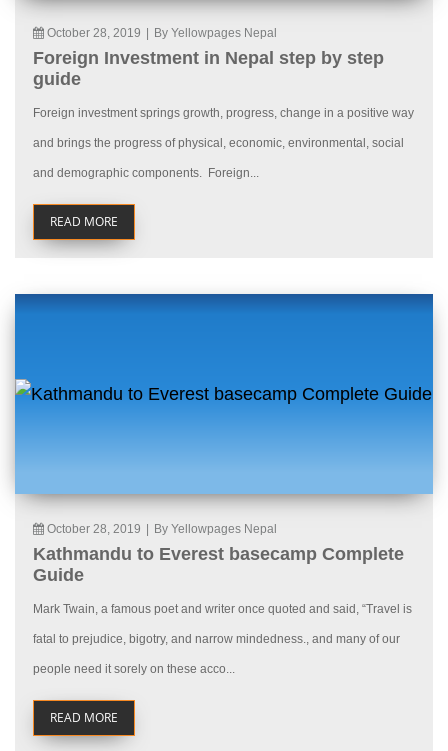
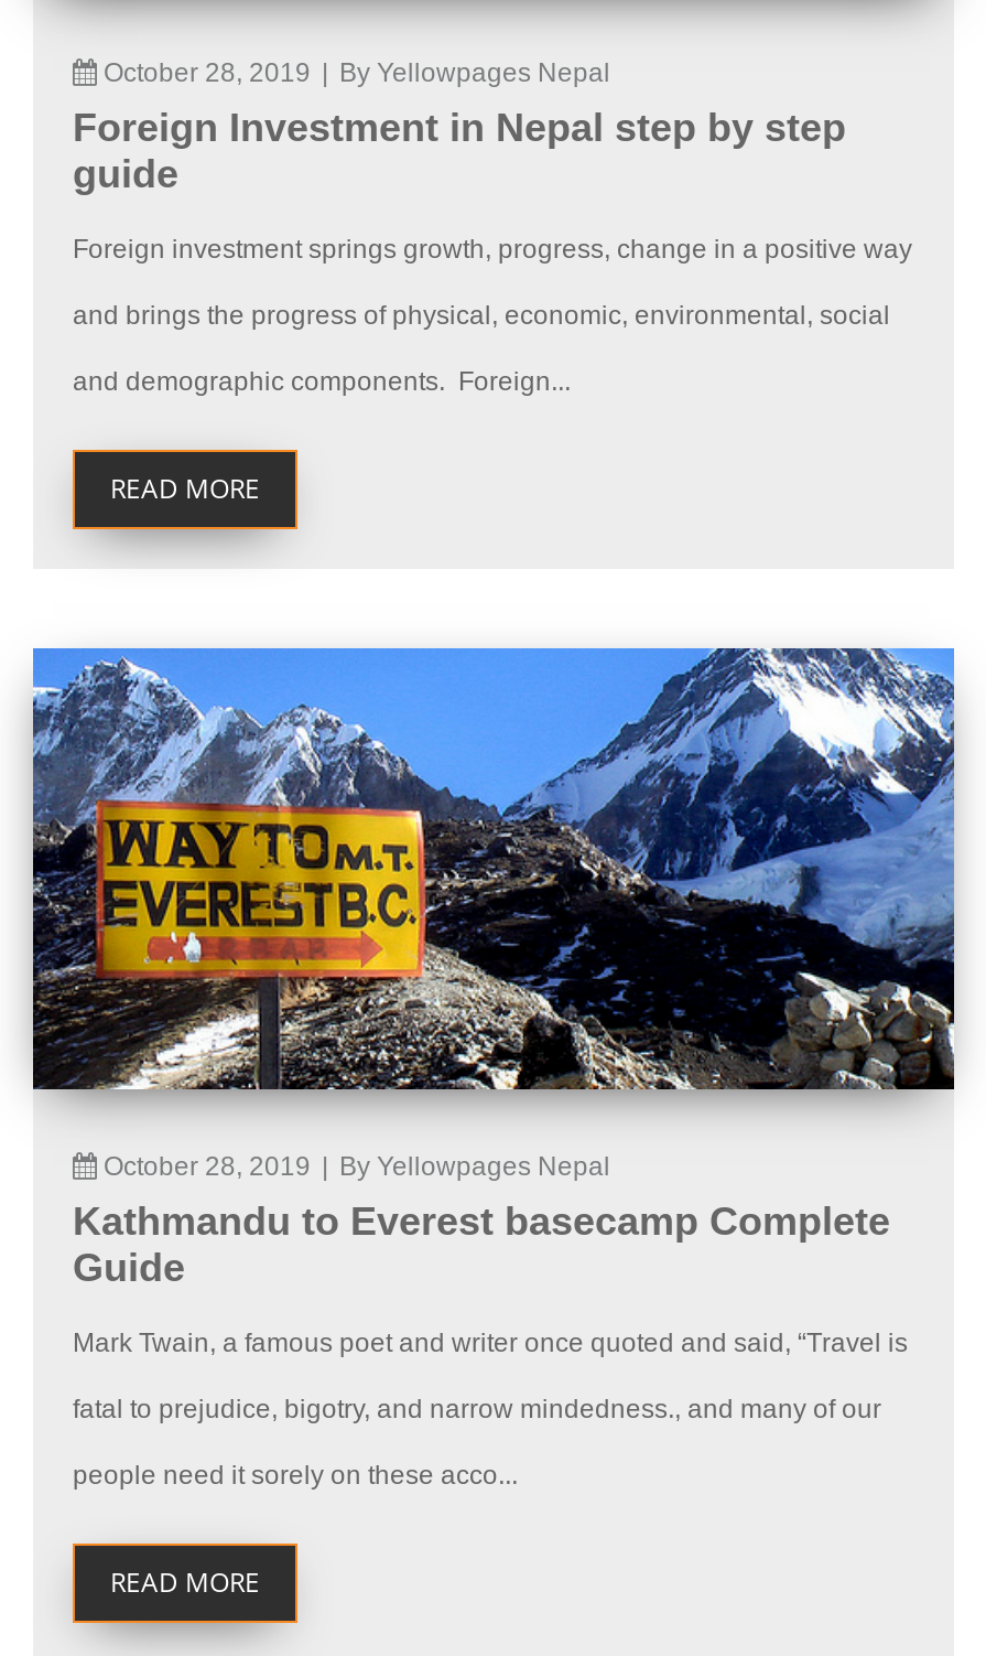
[14,293,434,494] [image] -> [31,648,956,1092] [image]

